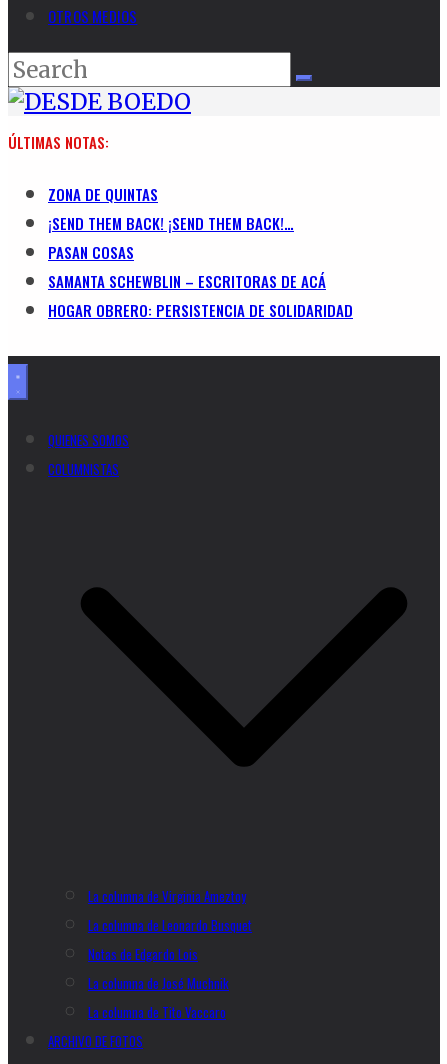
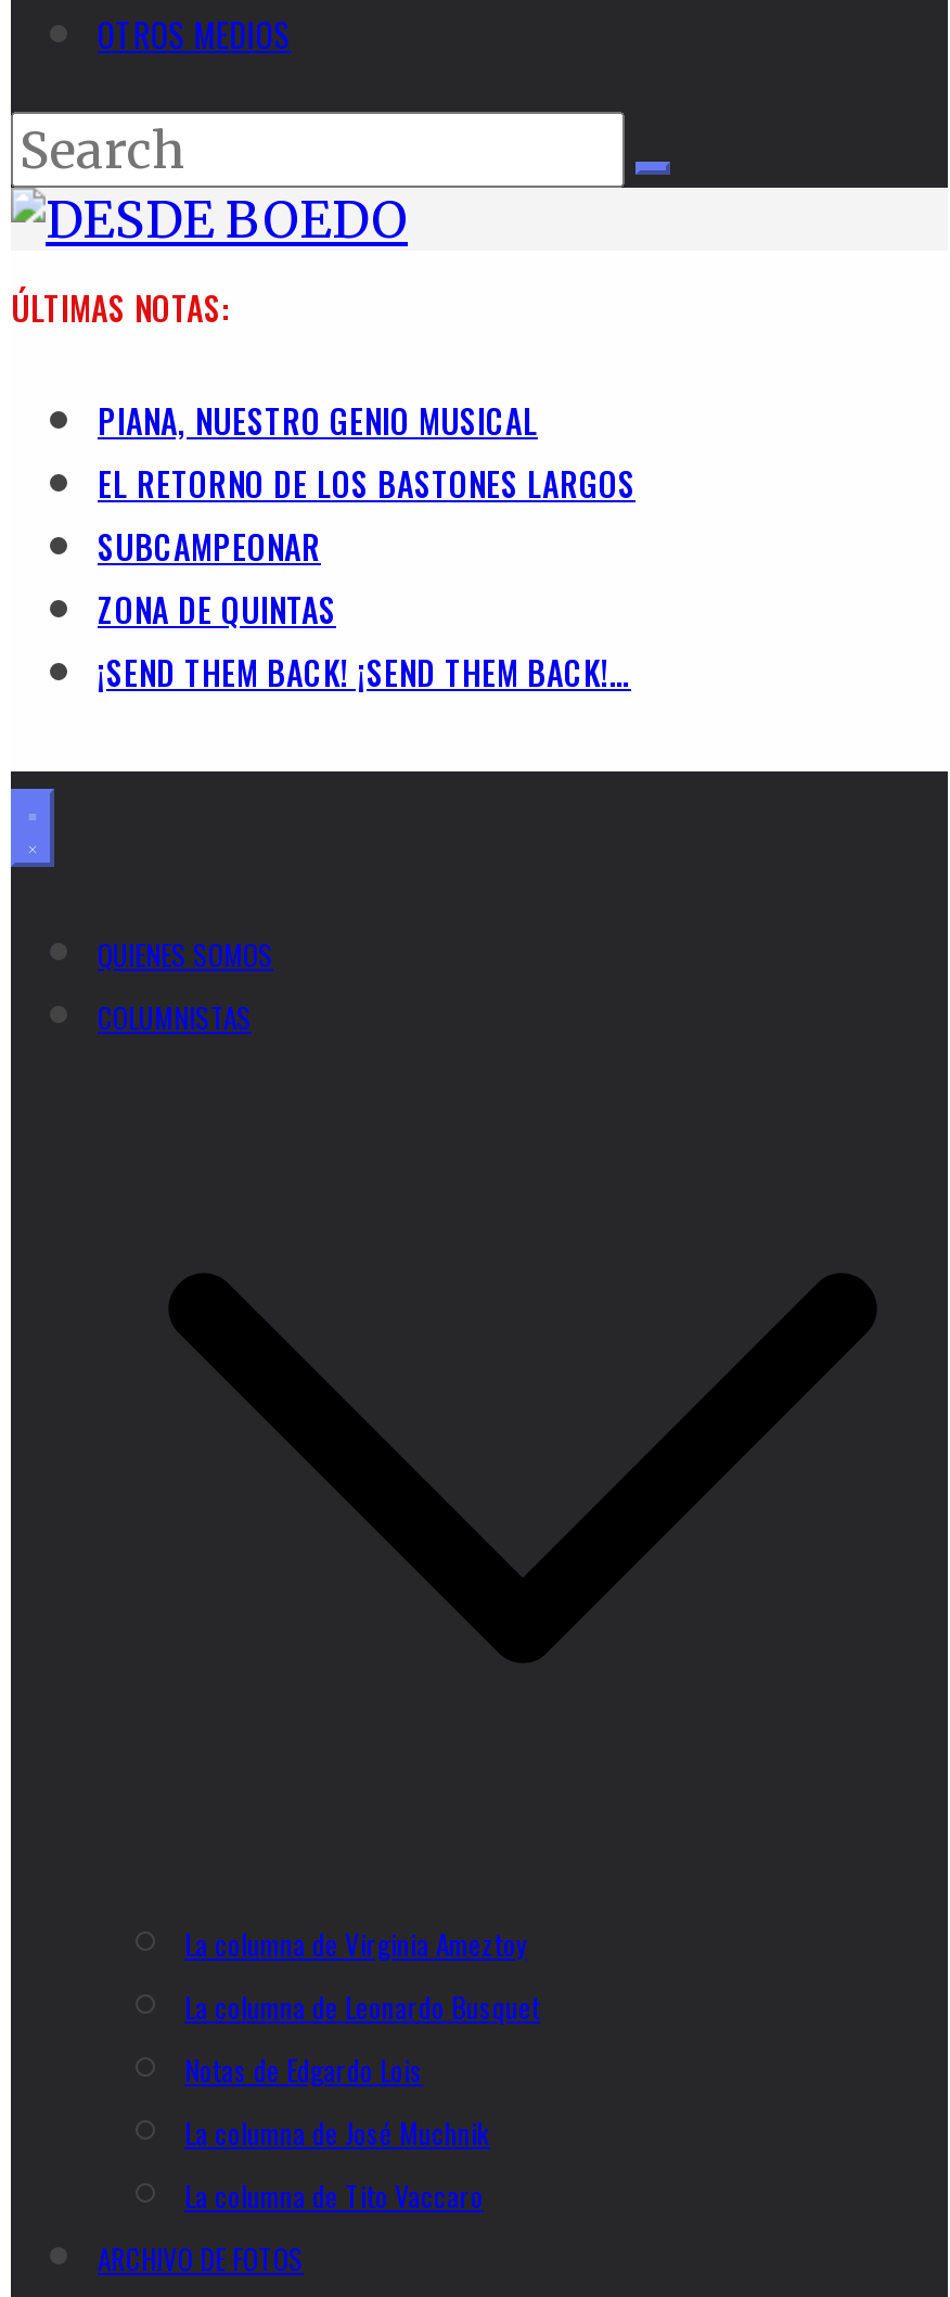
none -> [98,396,636,570] PIANA, NUESTRO GENIO MUSICAL | EL RETORNO DE LOS BASTONES LARGOS | SUBCAMPEONAR
moved [48,183,294,234] -> [98,585,631,696]: ZONA DE QUINTAS | ¡SEND THEM BACK! ¡SEND THEM BACK!…
[48,241,353,321] PASAN COSAS | SAMANTA SCHEWBLIN – ESCRITORAS DE ACÁ | HOGAR OBRERO: PERSISTENCIA DE SOLIDARIDAD -> none

